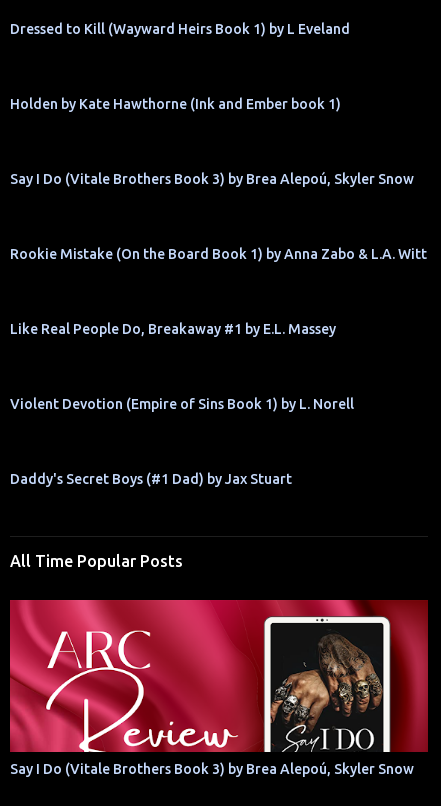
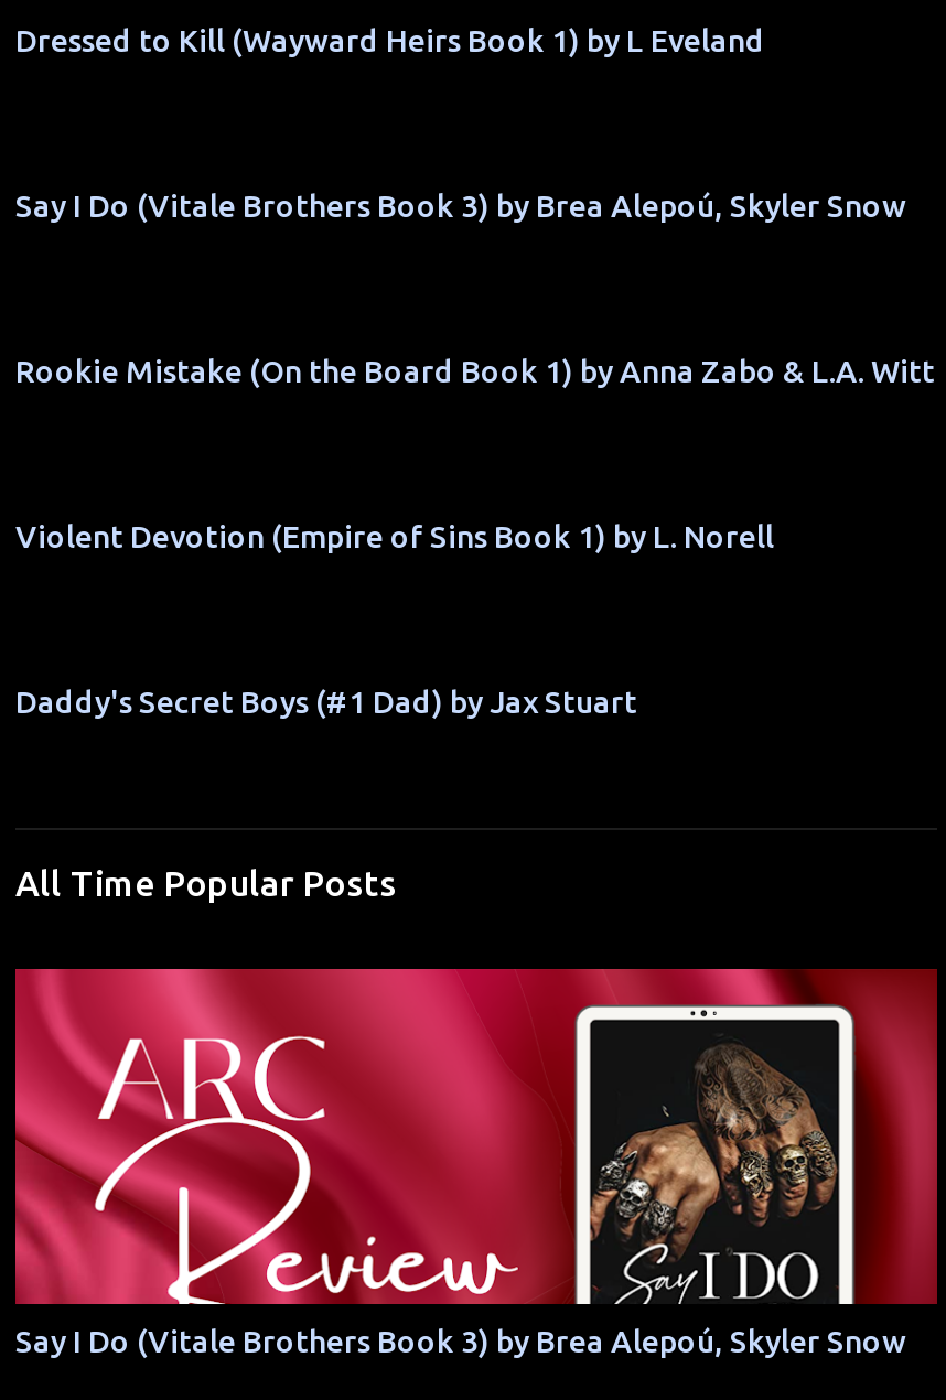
[10,96,341,112] Holden by Kate Hawthorne (Ink and Ember book 1) -> none
[10,321,336,337] Like Real People Do, Breakaway #1 by E.L. Massey -> none

